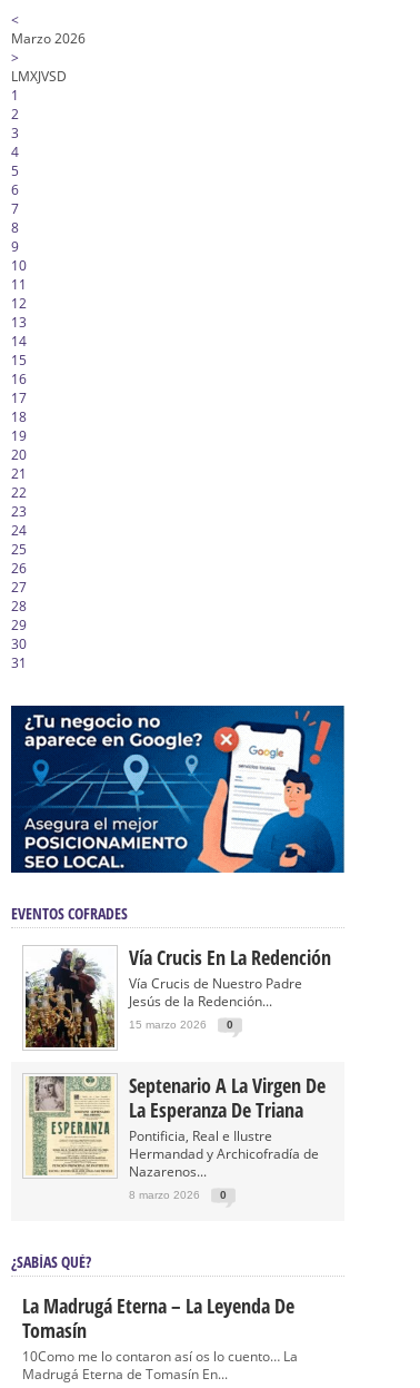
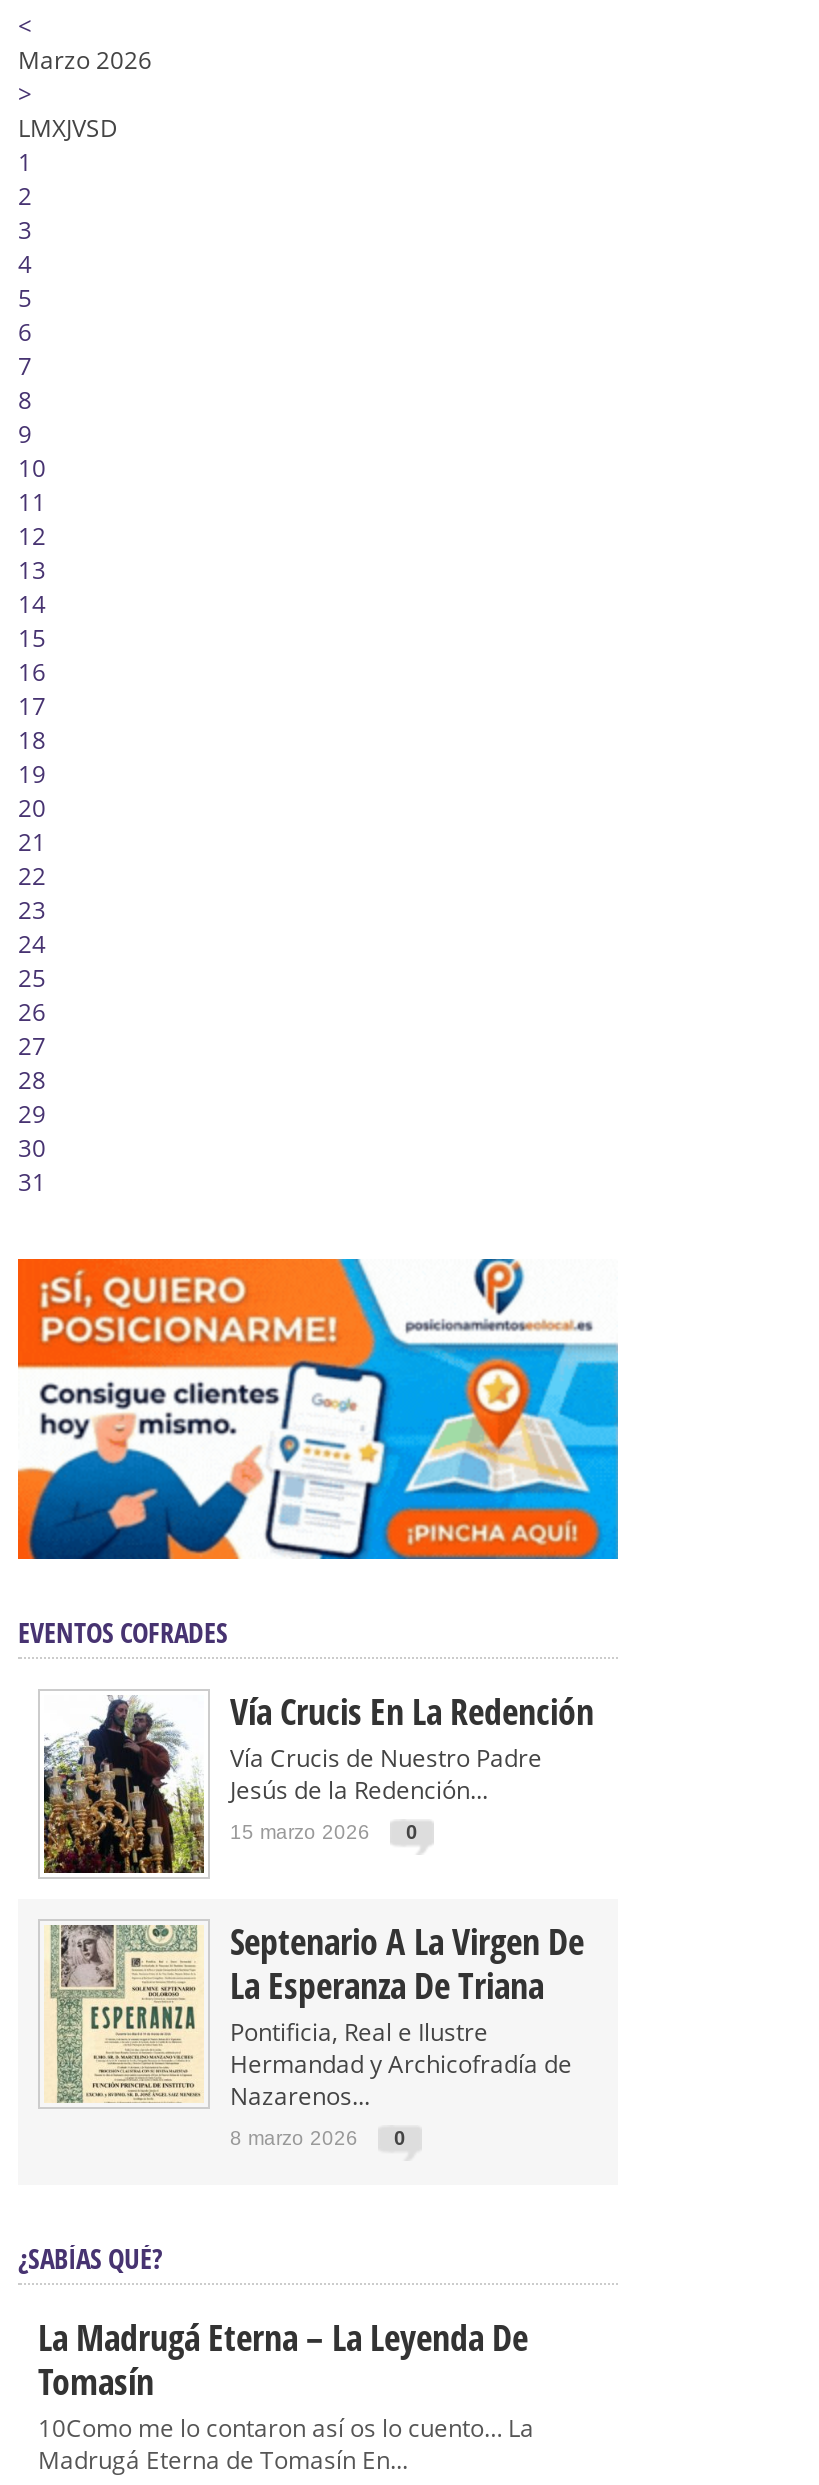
[10,705,346,874] [image] -> [16,1257,618,1561] [image]

